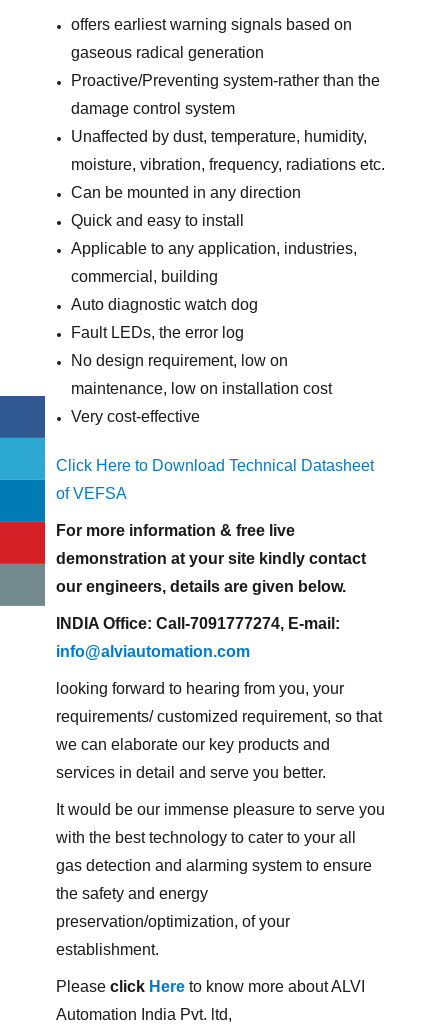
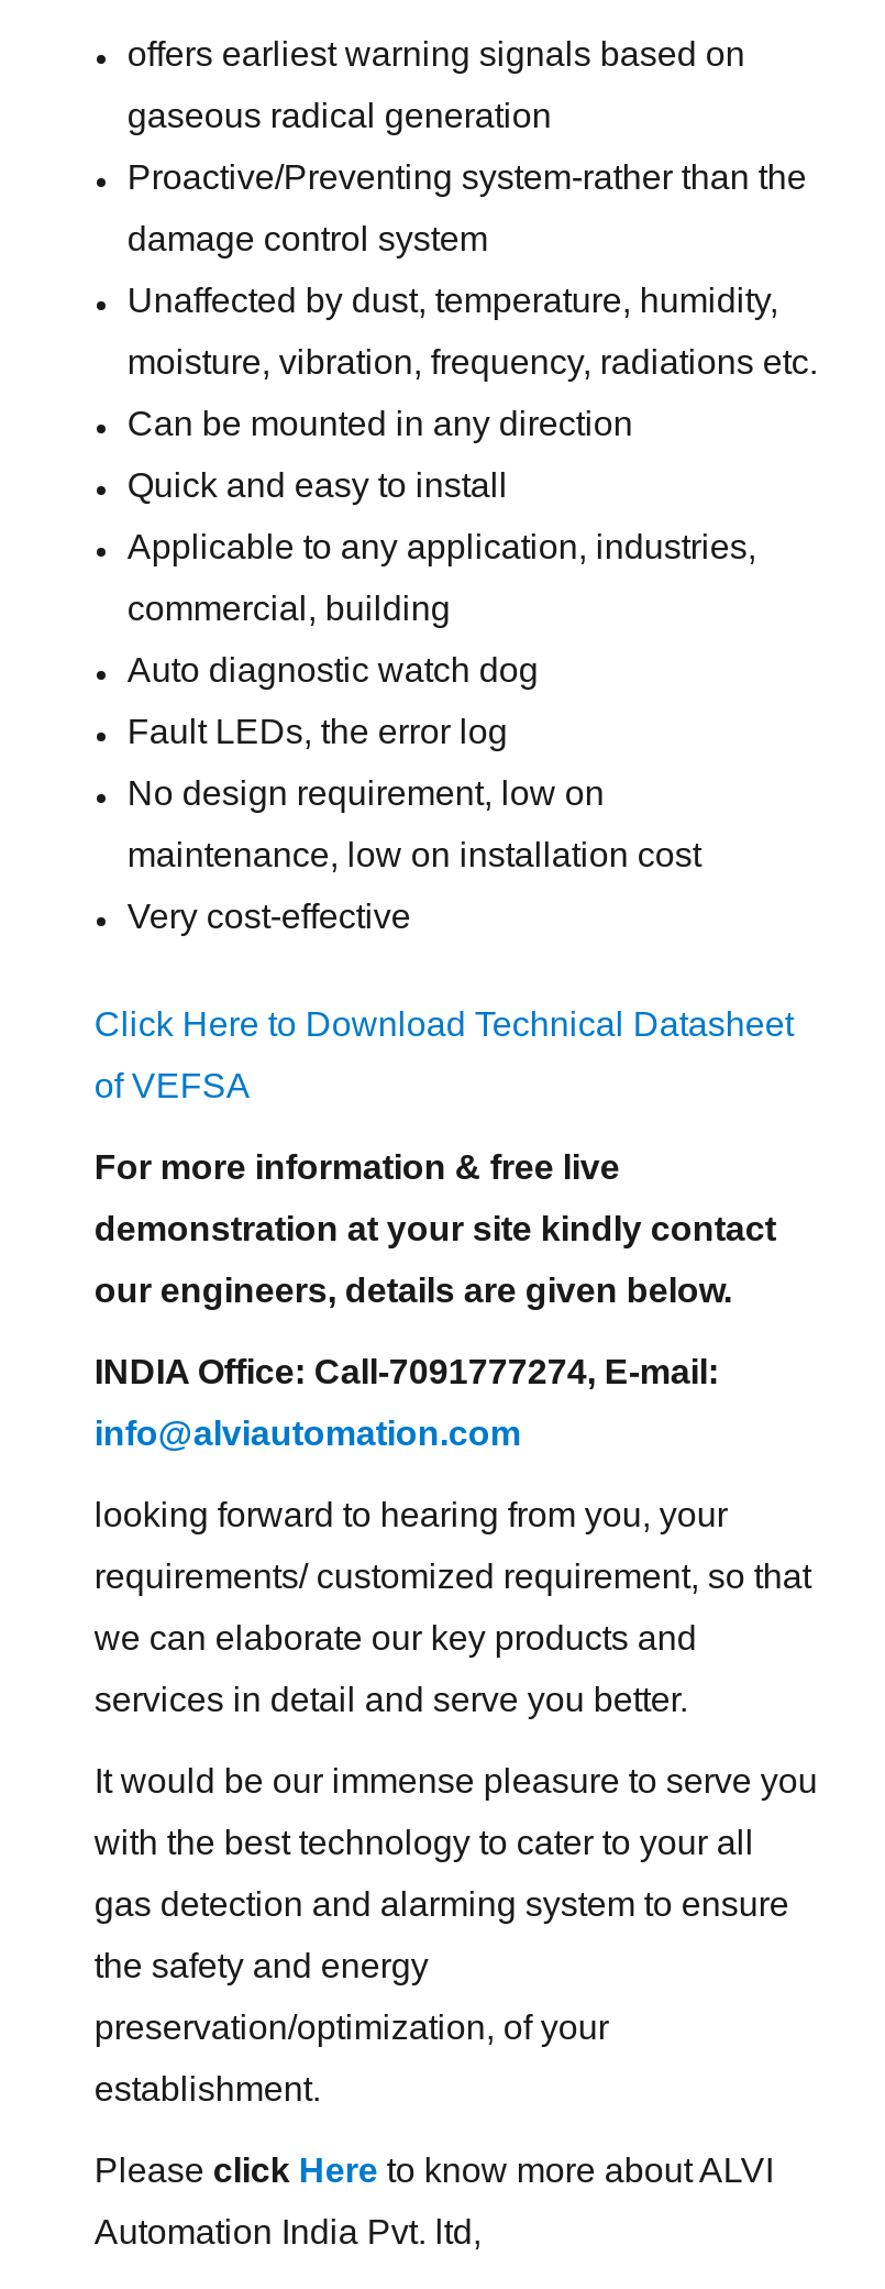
[3,395,46,607] [image] -> none

